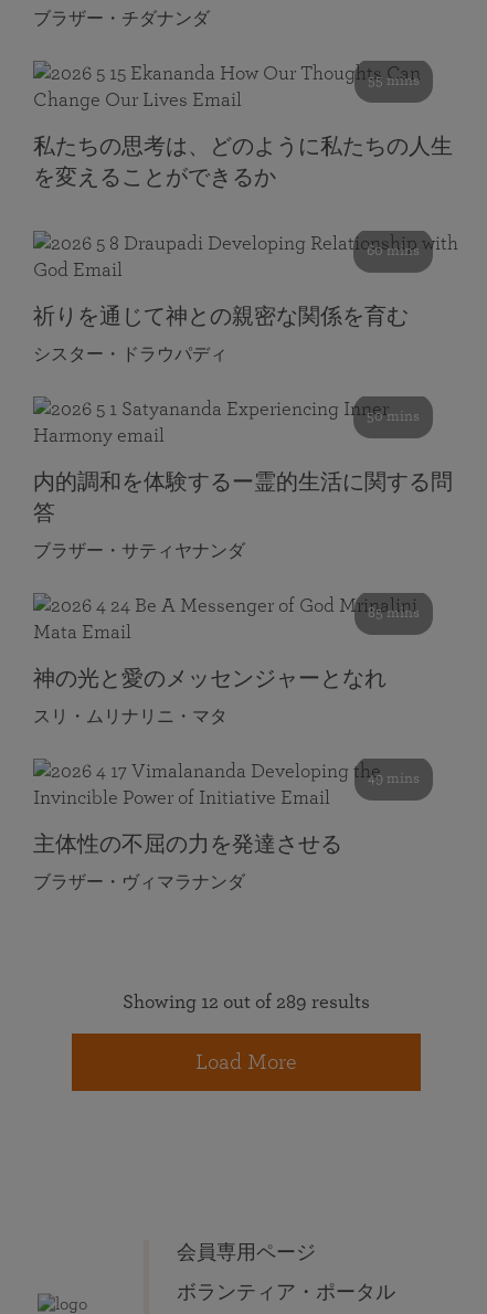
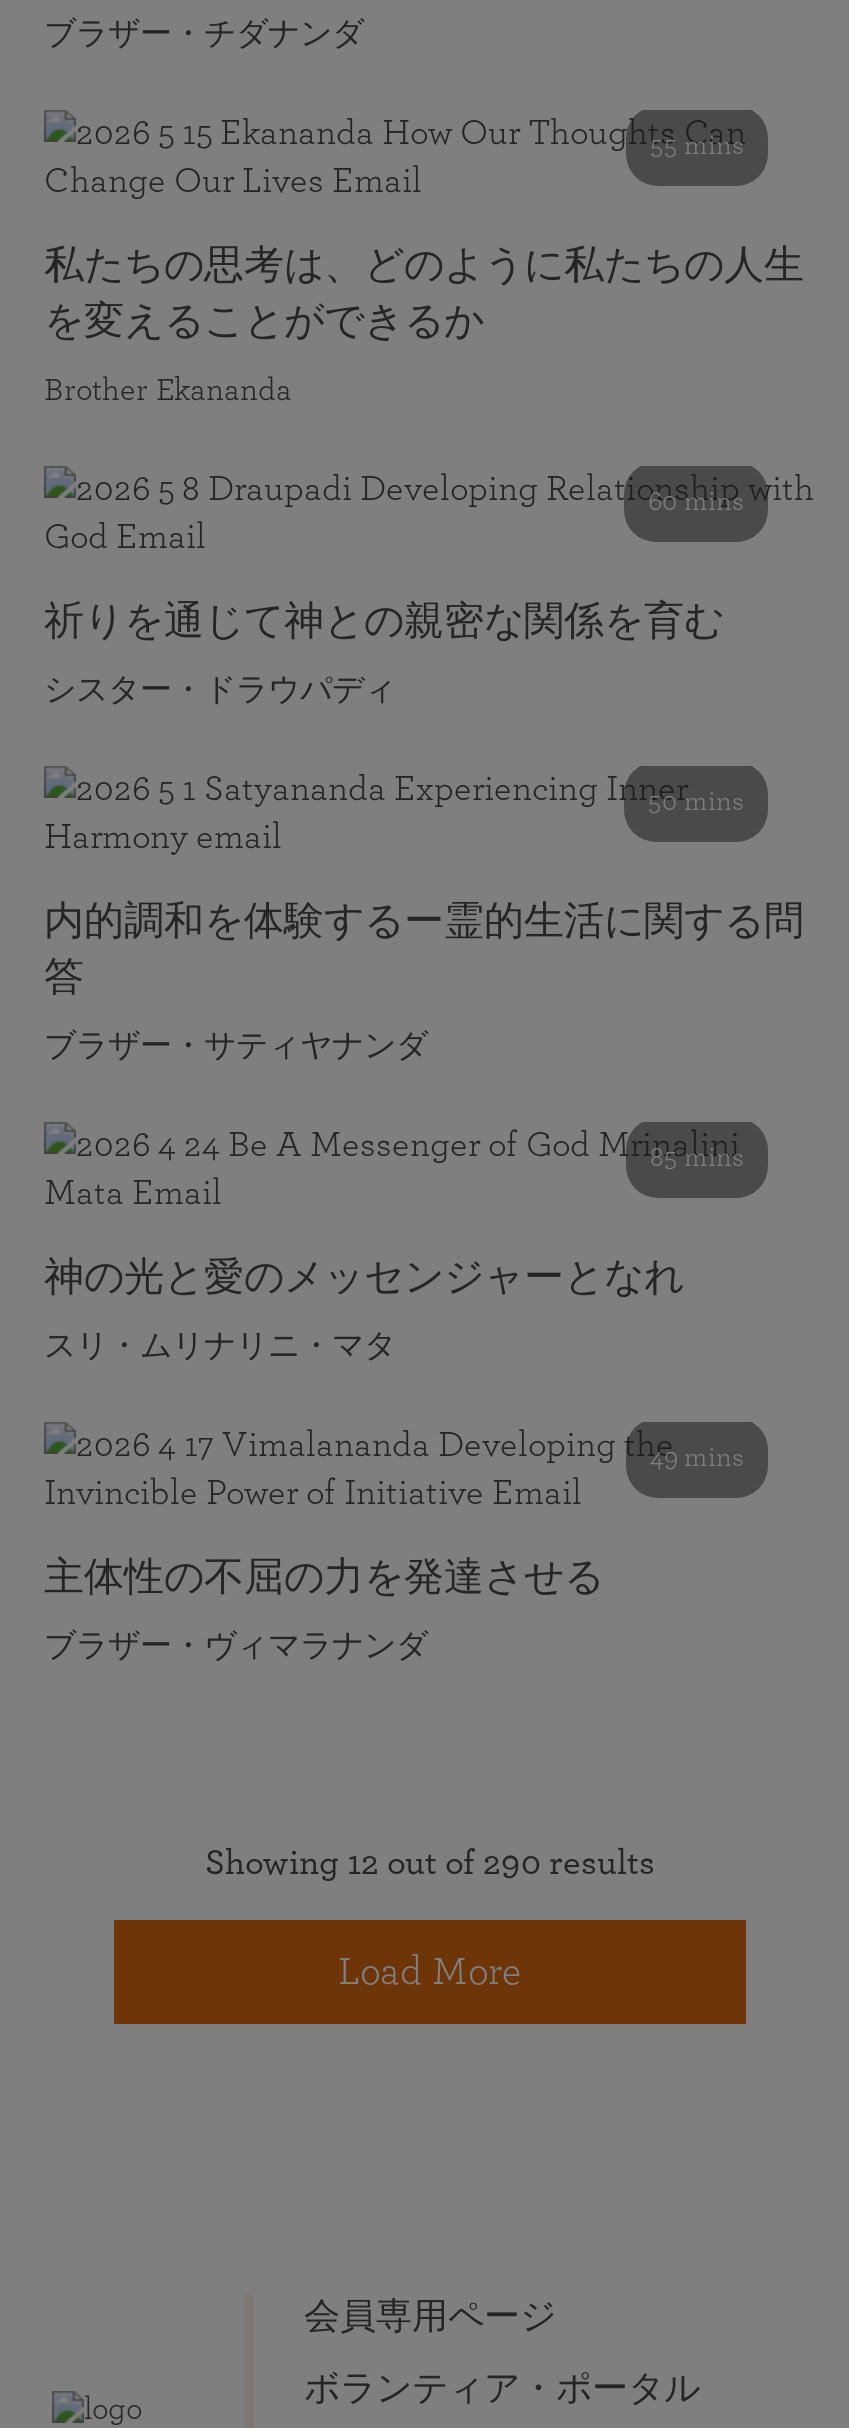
none -> [44,374,292,406] Brother Ekananda
[123,993,370,1013] Showing 12 out of 289 results -> [205,1846,655,1882] Showing 12 out of 290 results

